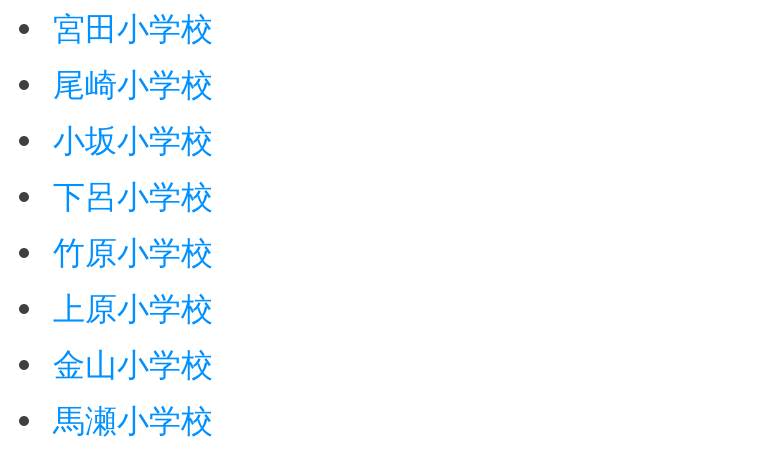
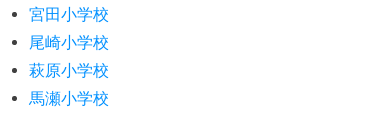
[53,122,213,384] 小坂小学校 | 下呂小学校 | 竹原小学校 | 上原小学校 | 金山小学校 -> [29,61,109,80] 萩原小学校

